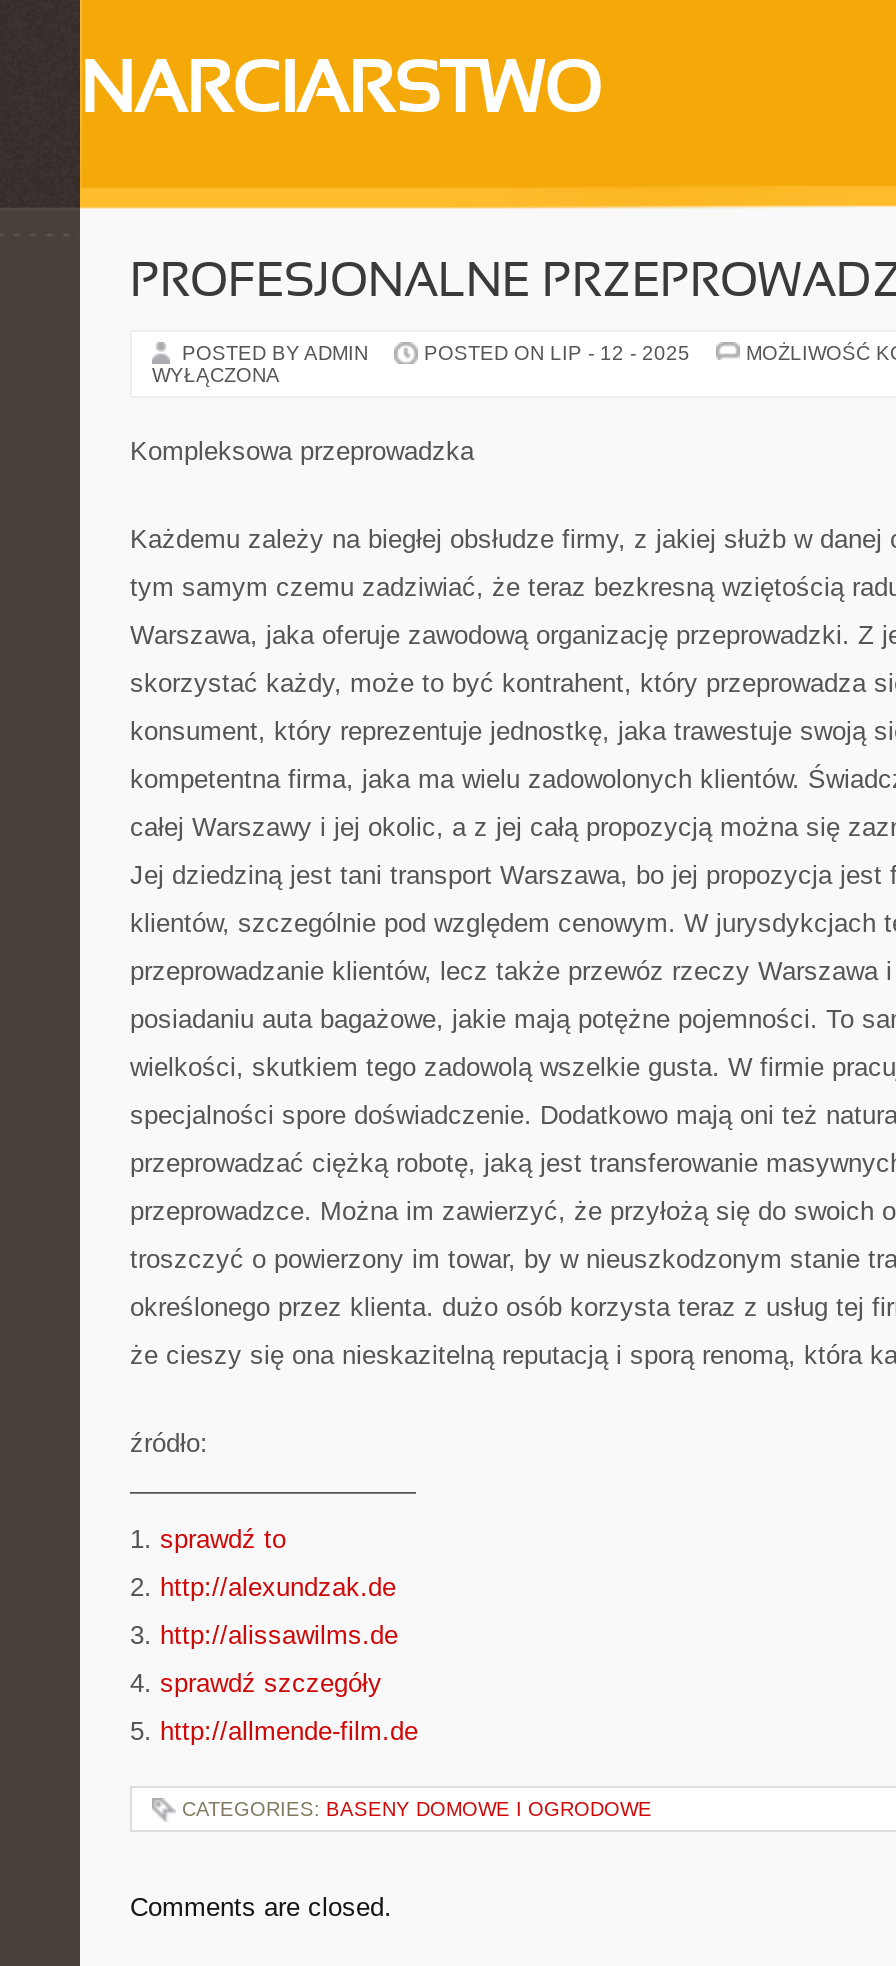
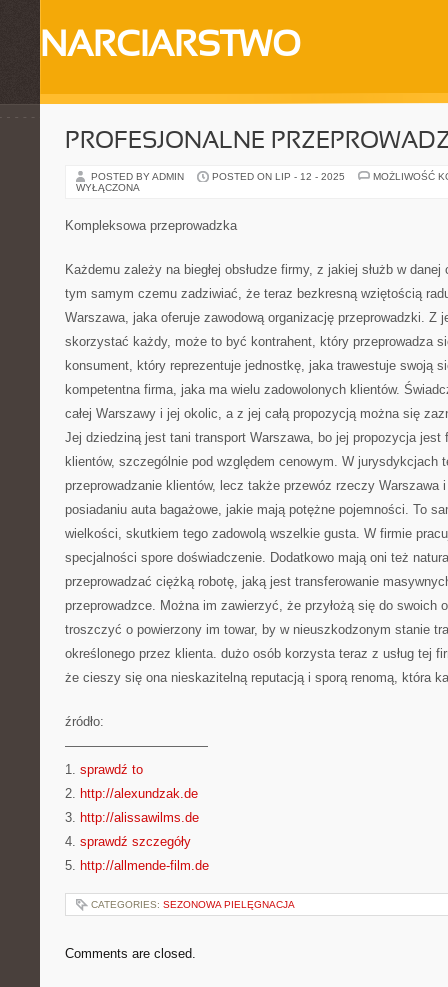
[182,1798,652,1820] CATEGORIES: BASENY DOMOWE I OGRODOWE -> [91,899,295,910] CATEGORIES: SEZONOWA PIELĘGNACJA

